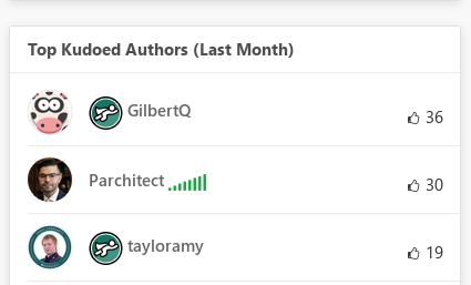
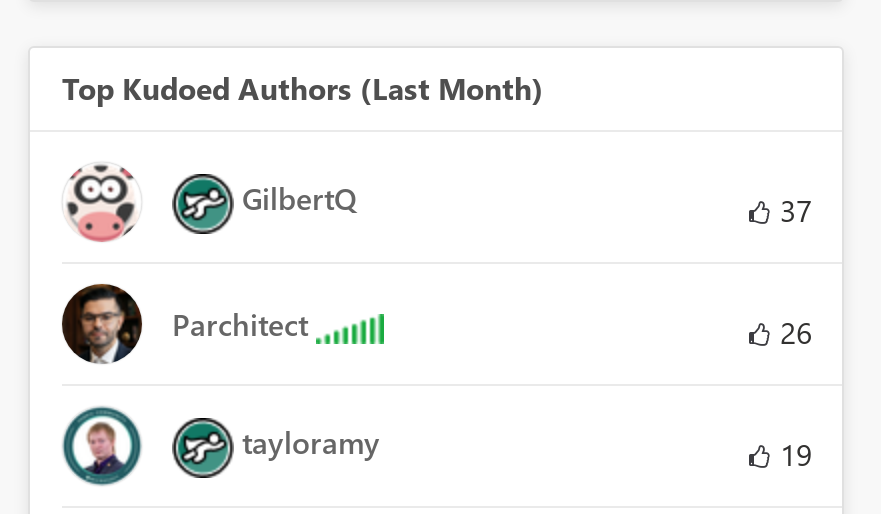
[421,106,443,128] 36 -> [772,191,812,231] 37
[421,174,443,196] 30 -> [772,313,812,353] 26

